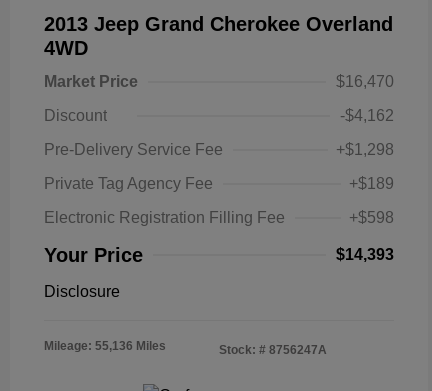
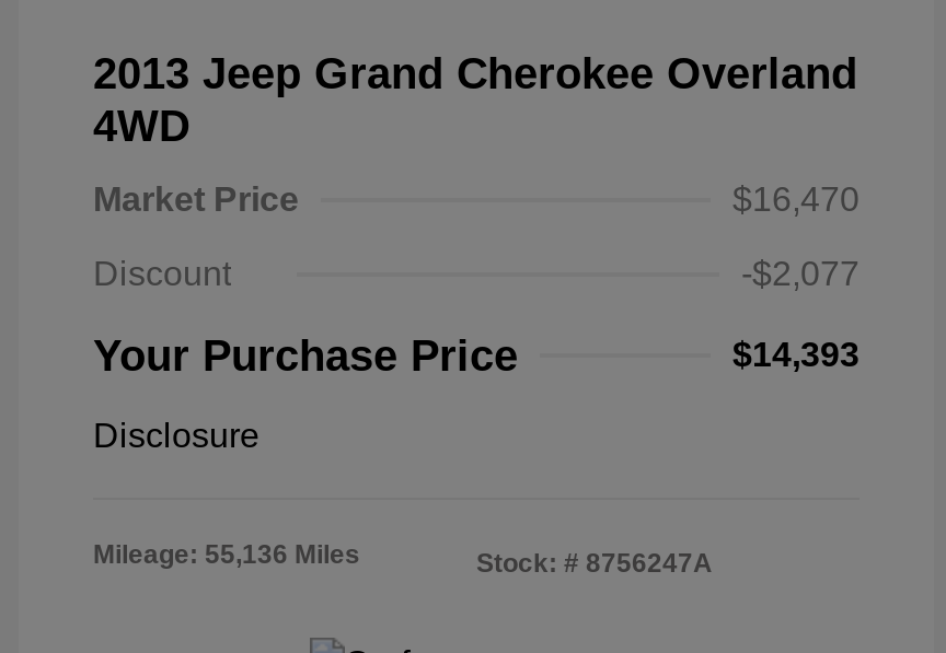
[44,107,394,266] -$4,162 | Pre-Delivery Service Fee | +$1,298 | Private Tag Agency Fee | +$189 | Electronic Registration Filling Fee | +$598 | Your Price -> [93,255,860,380] -$2,077 | Your Purchase Price

